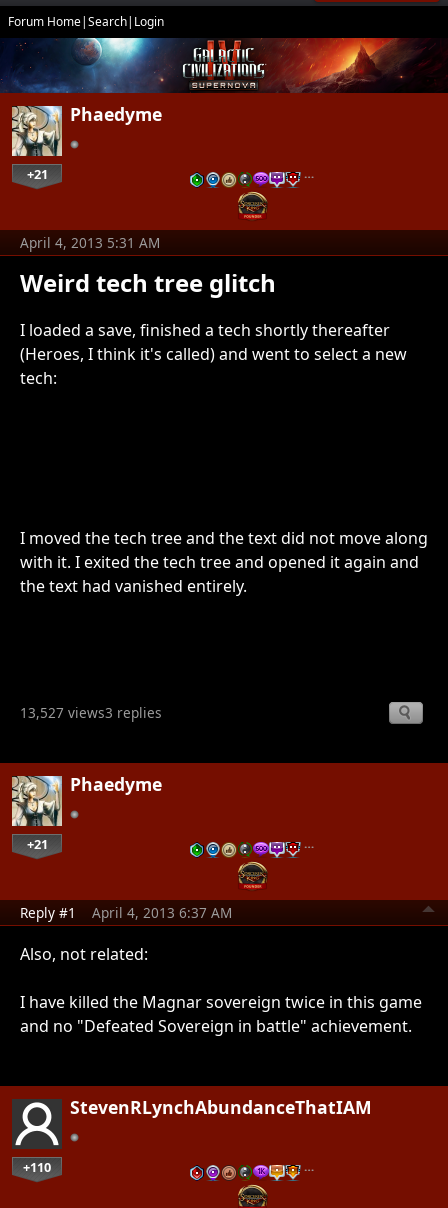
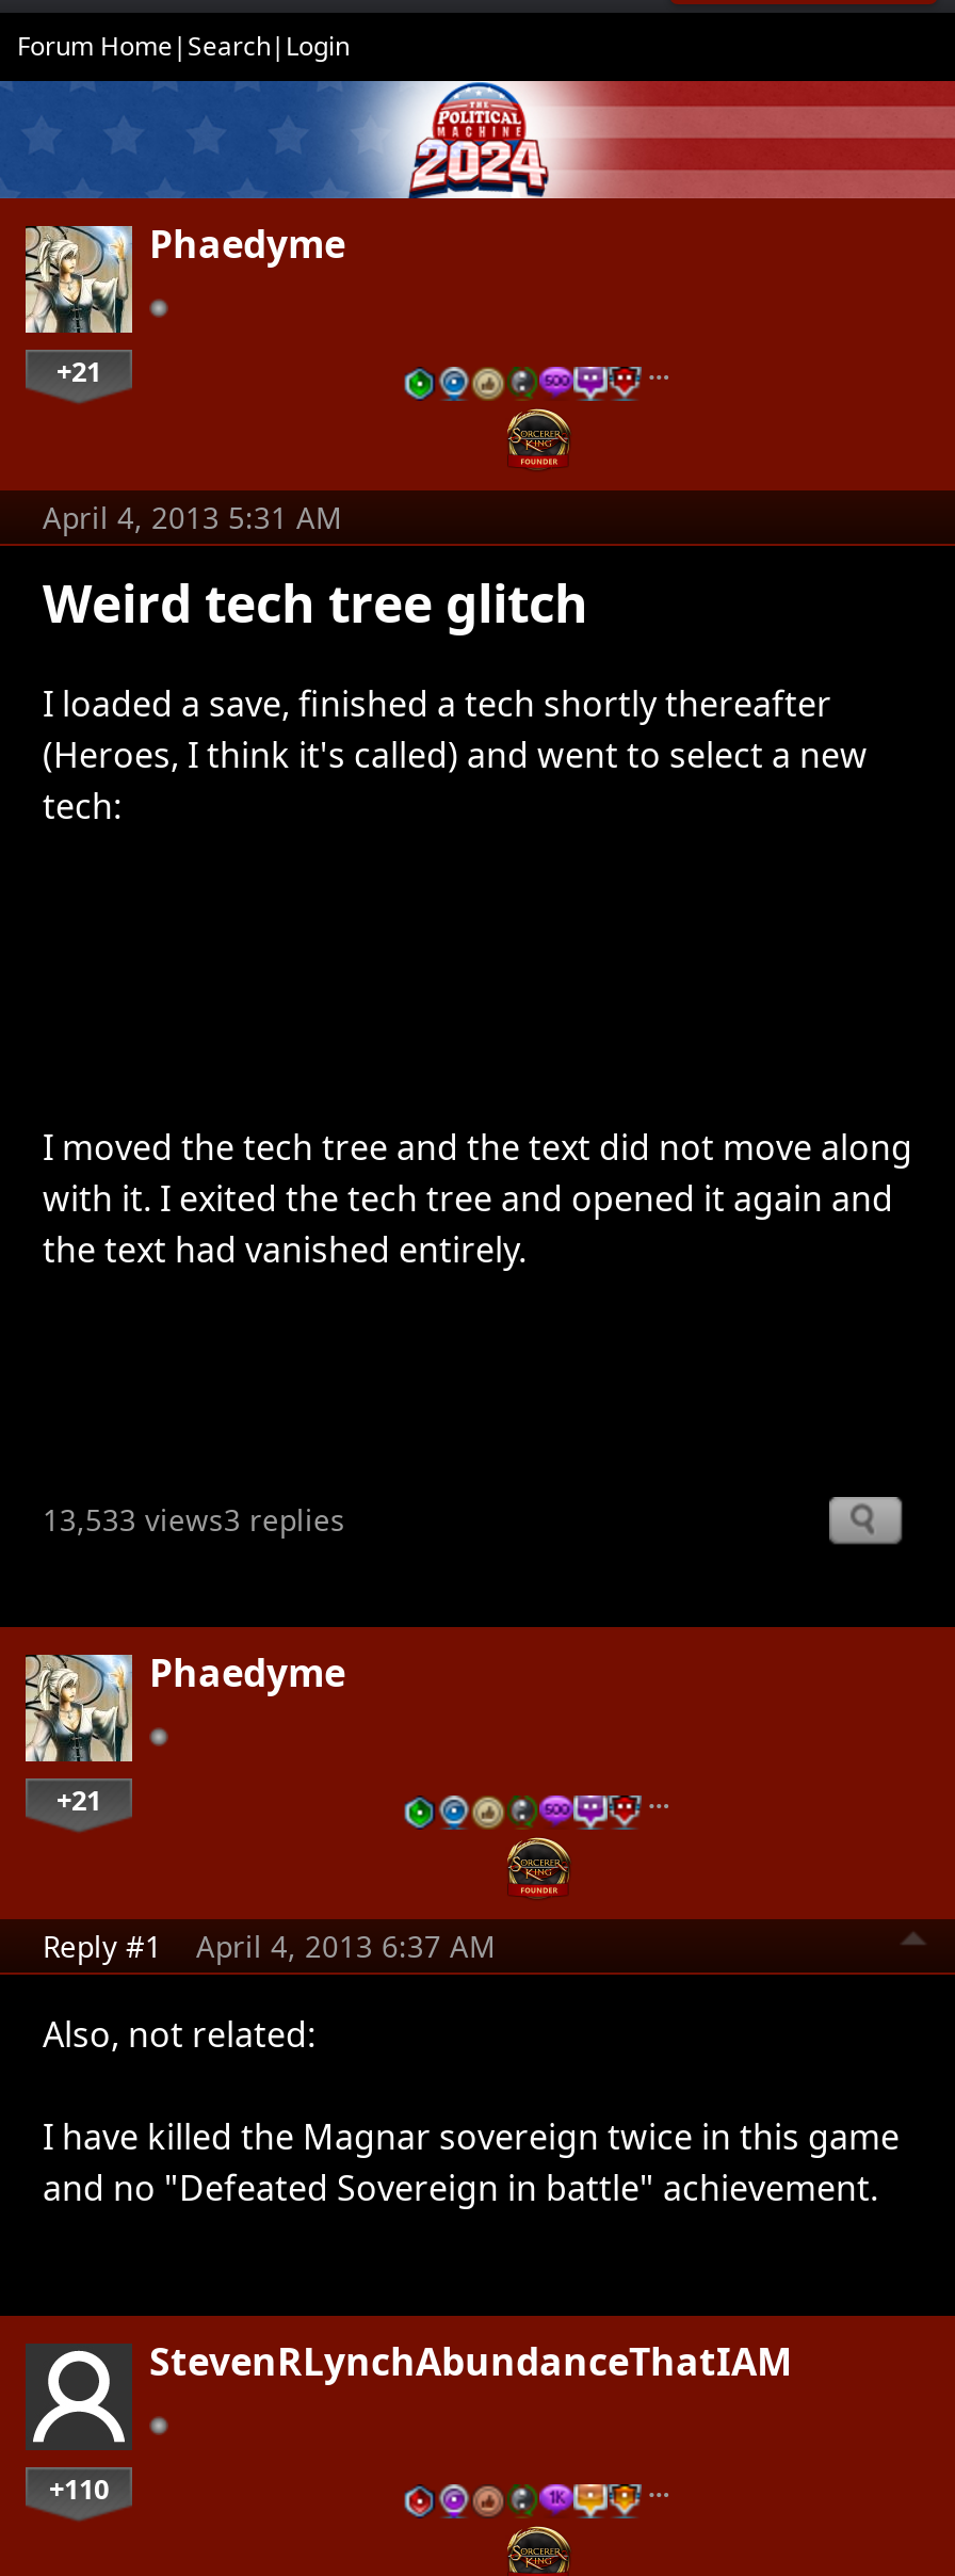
[3,37,445,94] [image] -> [6,79,949,200] [image]
[20,703,162,722] 13,527 views3 replies -> [43,1498,345,1539] 13,533 views3 replies

